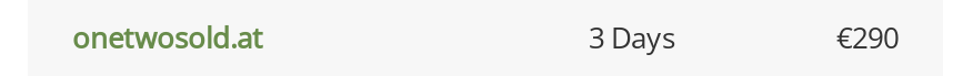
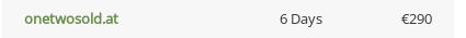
[589,18,675,57] 3 Days -> [279,9,322,28] 6 Days

